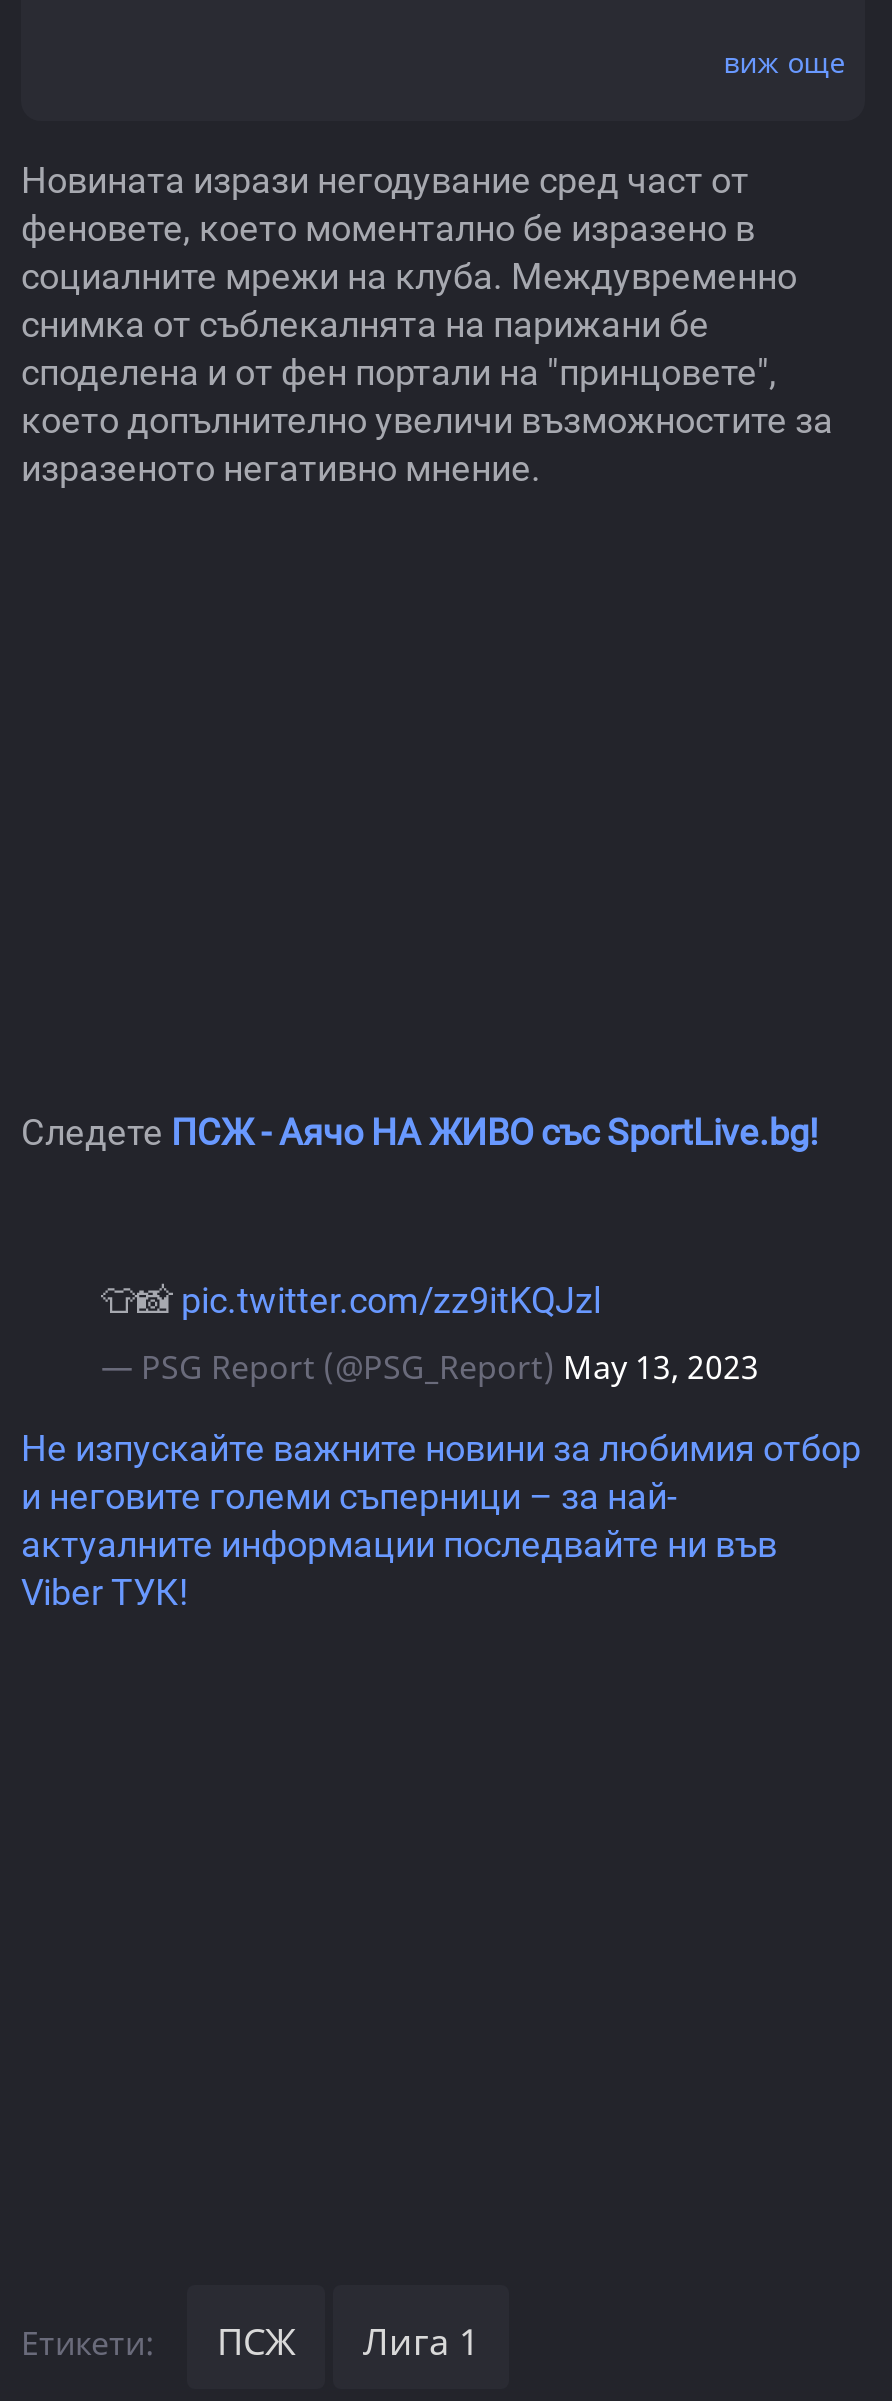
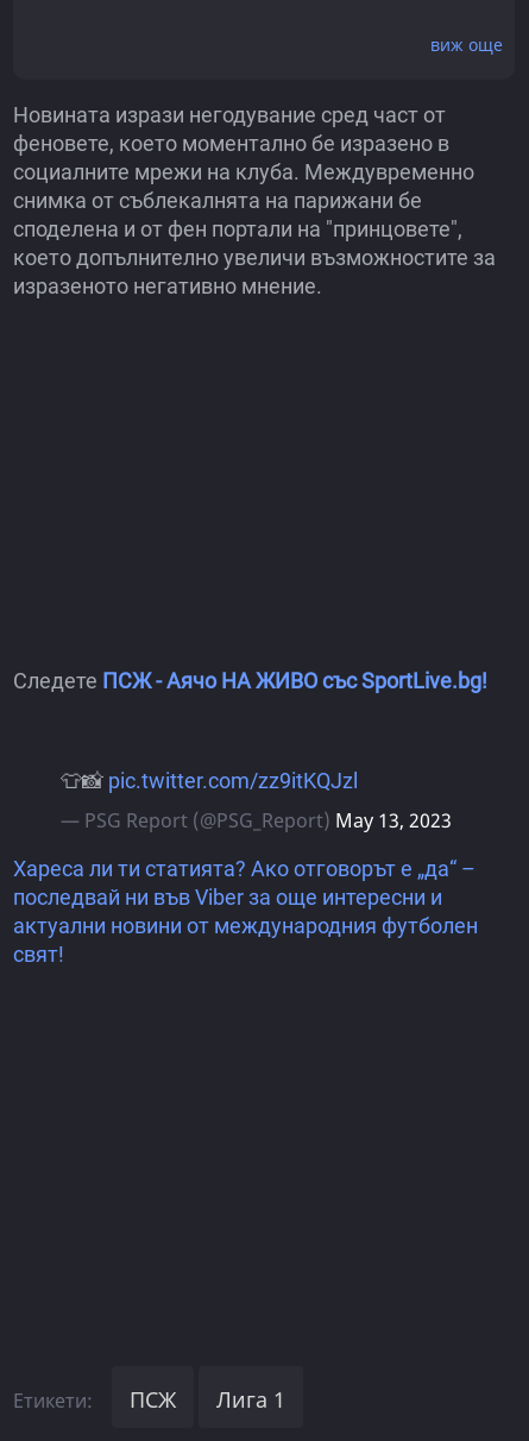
[21,1427,861,1613] Не изпускайте важните новини за любимия отбор | и неговите големи съперници – за най- | актуалните информации последвайте ни във | Viber ТУК! -> [13,856,478,966] Хареса ли ти статията? Ако отговорът е „да“ – | последвай ни във Viber за още интересни и | актуални новини от международния футболен | свят!

